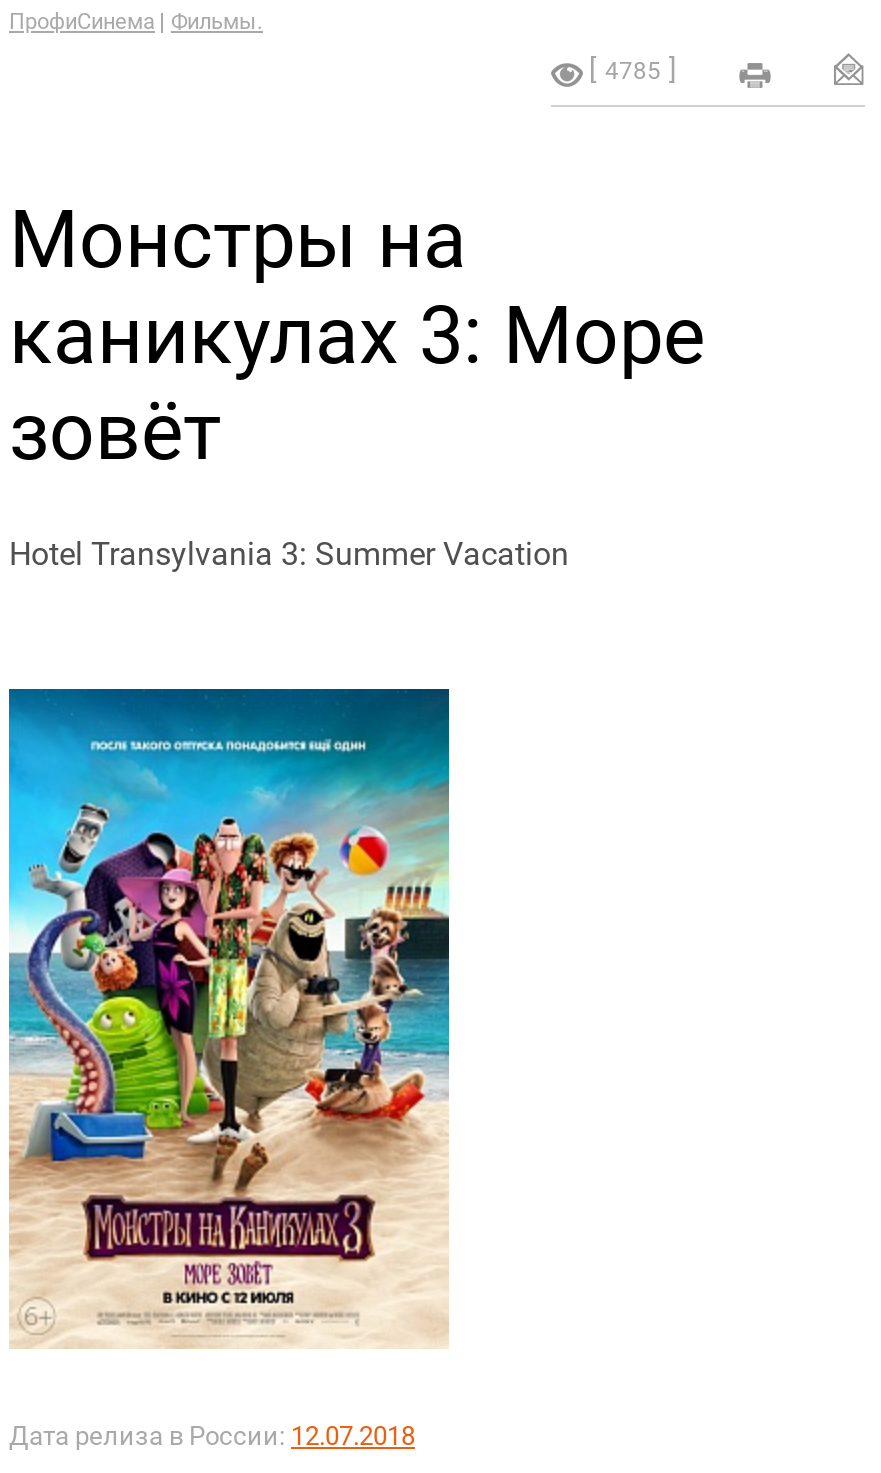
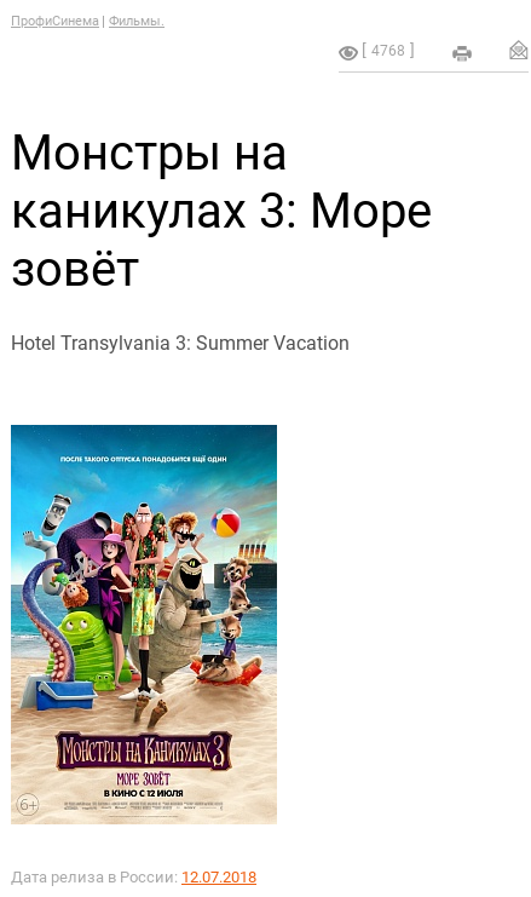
[605,57,661,85] 4785 -> [371,42,405,59] 4768

